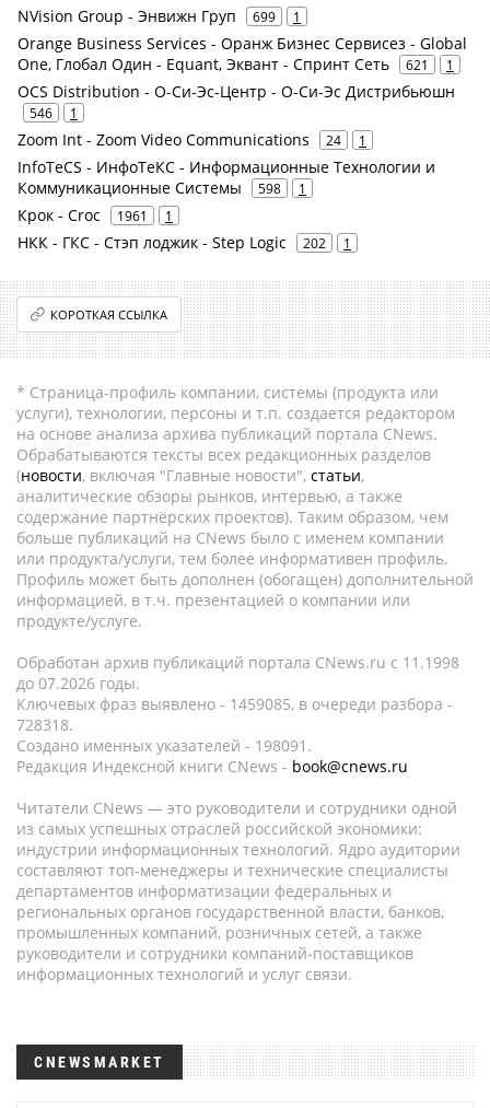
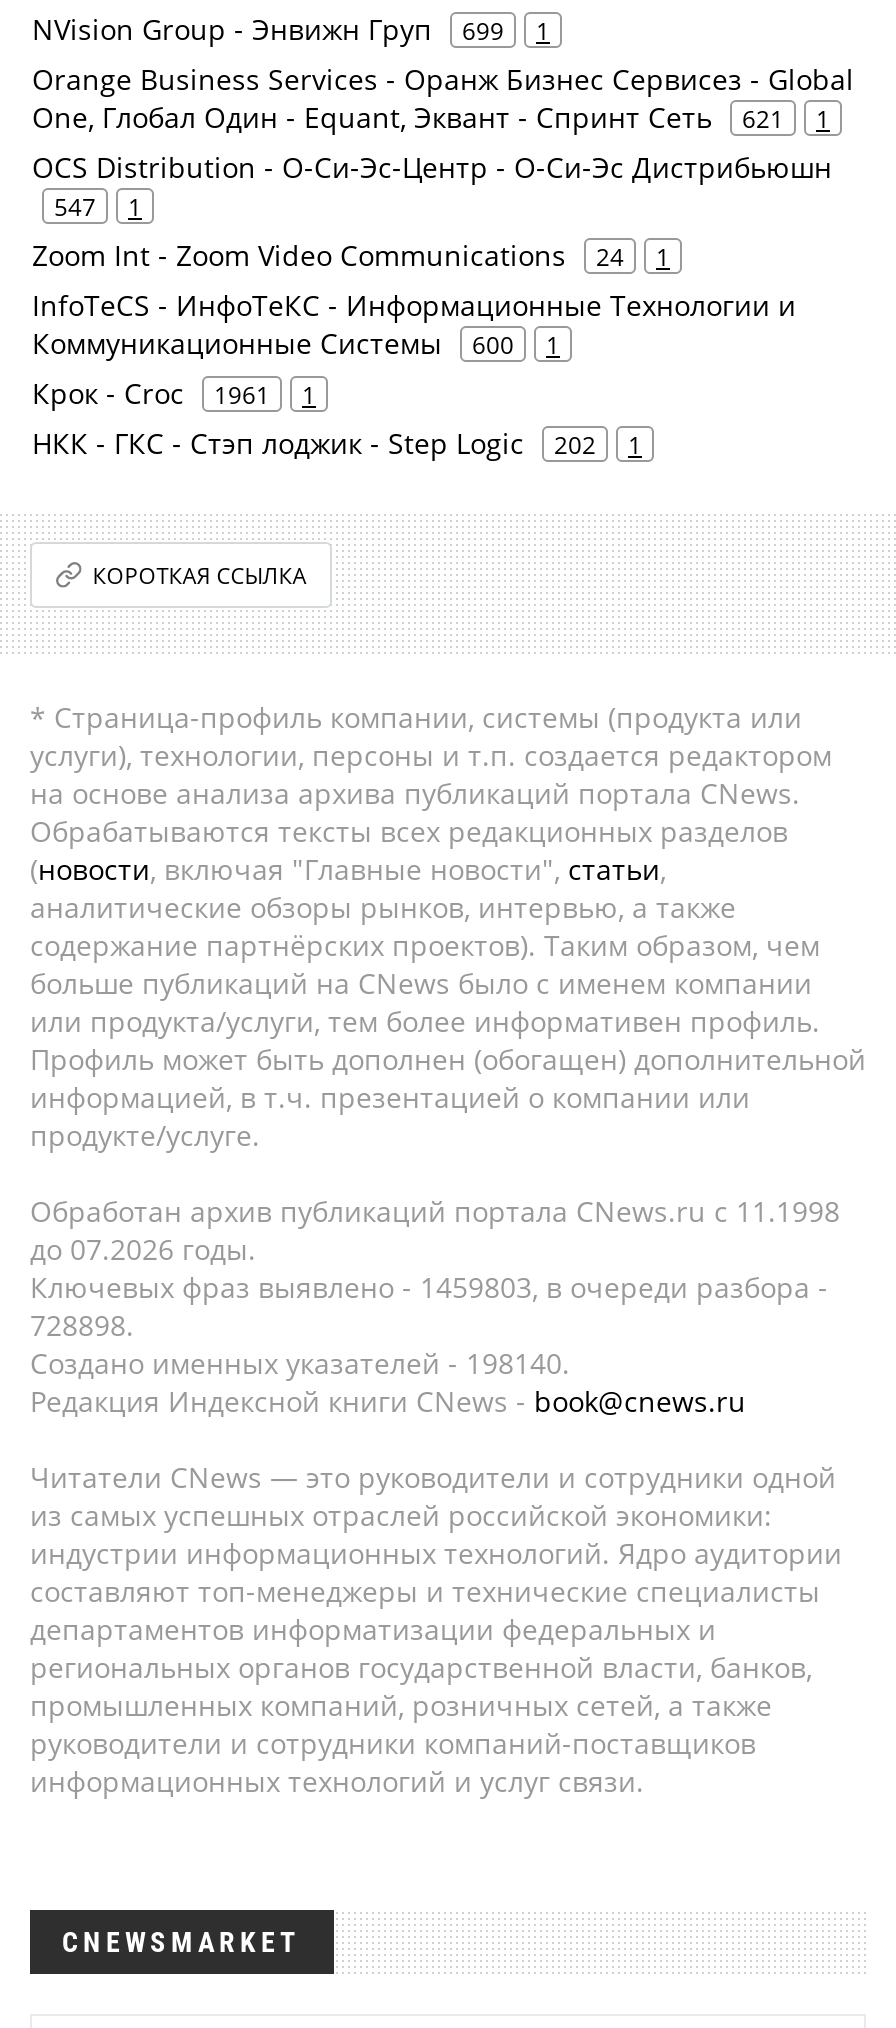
[30,104,78,121] 546 1 -> [54,190,142,222] 547 1
[17,177,306,198] Коммуникационные Системы 598 1 -> [32,324,560,362] Коммуникационные Системы 600 1
[16,693,453,714] Ключевых фраз выявлено - 1459085, в очереди разбора - -> [30,1268,828,1306] Ключевых фраз выявлено - 1459803, в очереди разбора -
[16,714,73,735] 728318. -> [30,1306,134,1344] 728898.
[16,735,312,756] Создано именных указателей - 198091. -> [30,1344,570,1382] Создано именных указателей - 198140.

